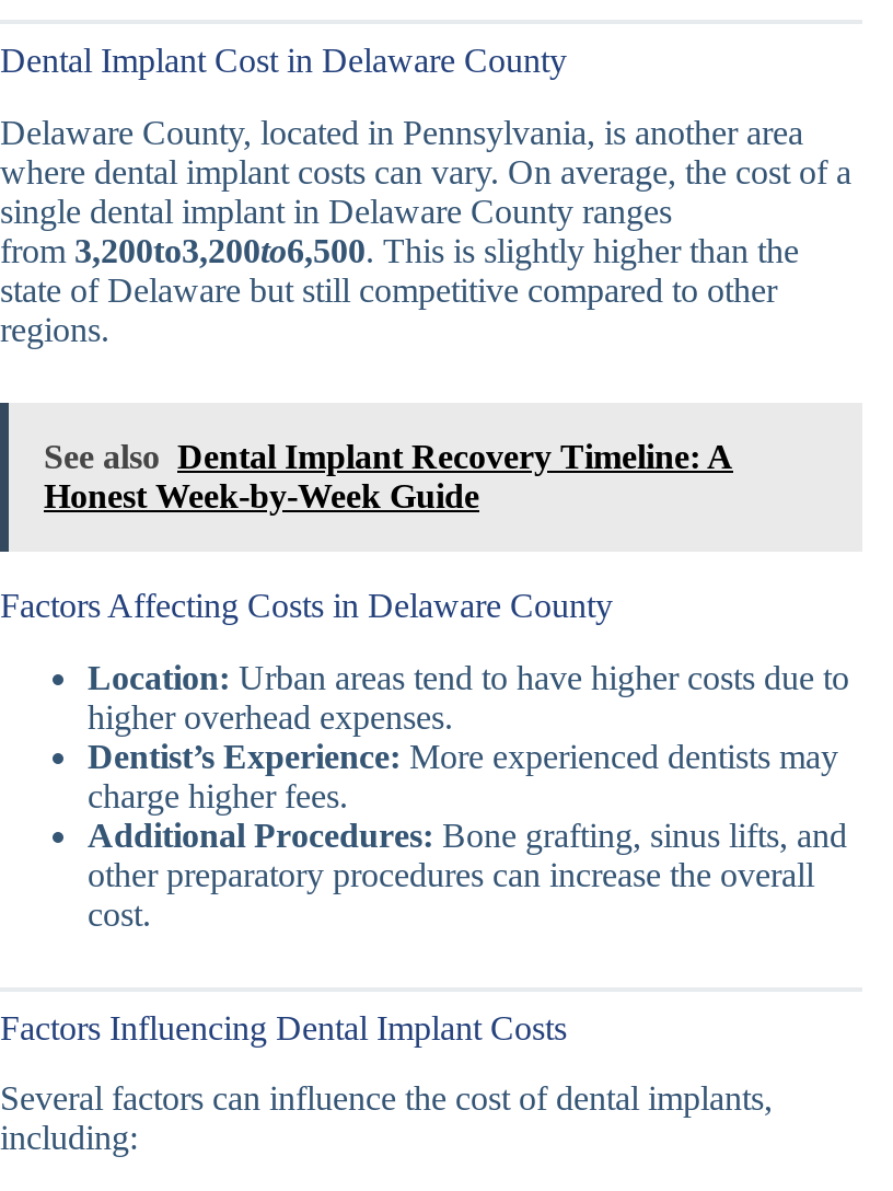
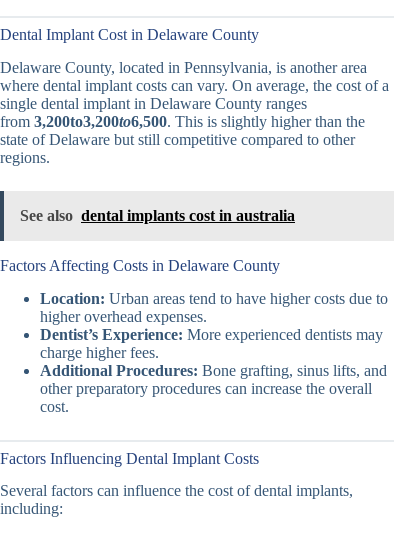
[44,437,733,514] See also Dental Implant Recovery Timeline: A | Honest Week-by-Week Guide -> [20,207,295,224] See also dental implants cost in australia

